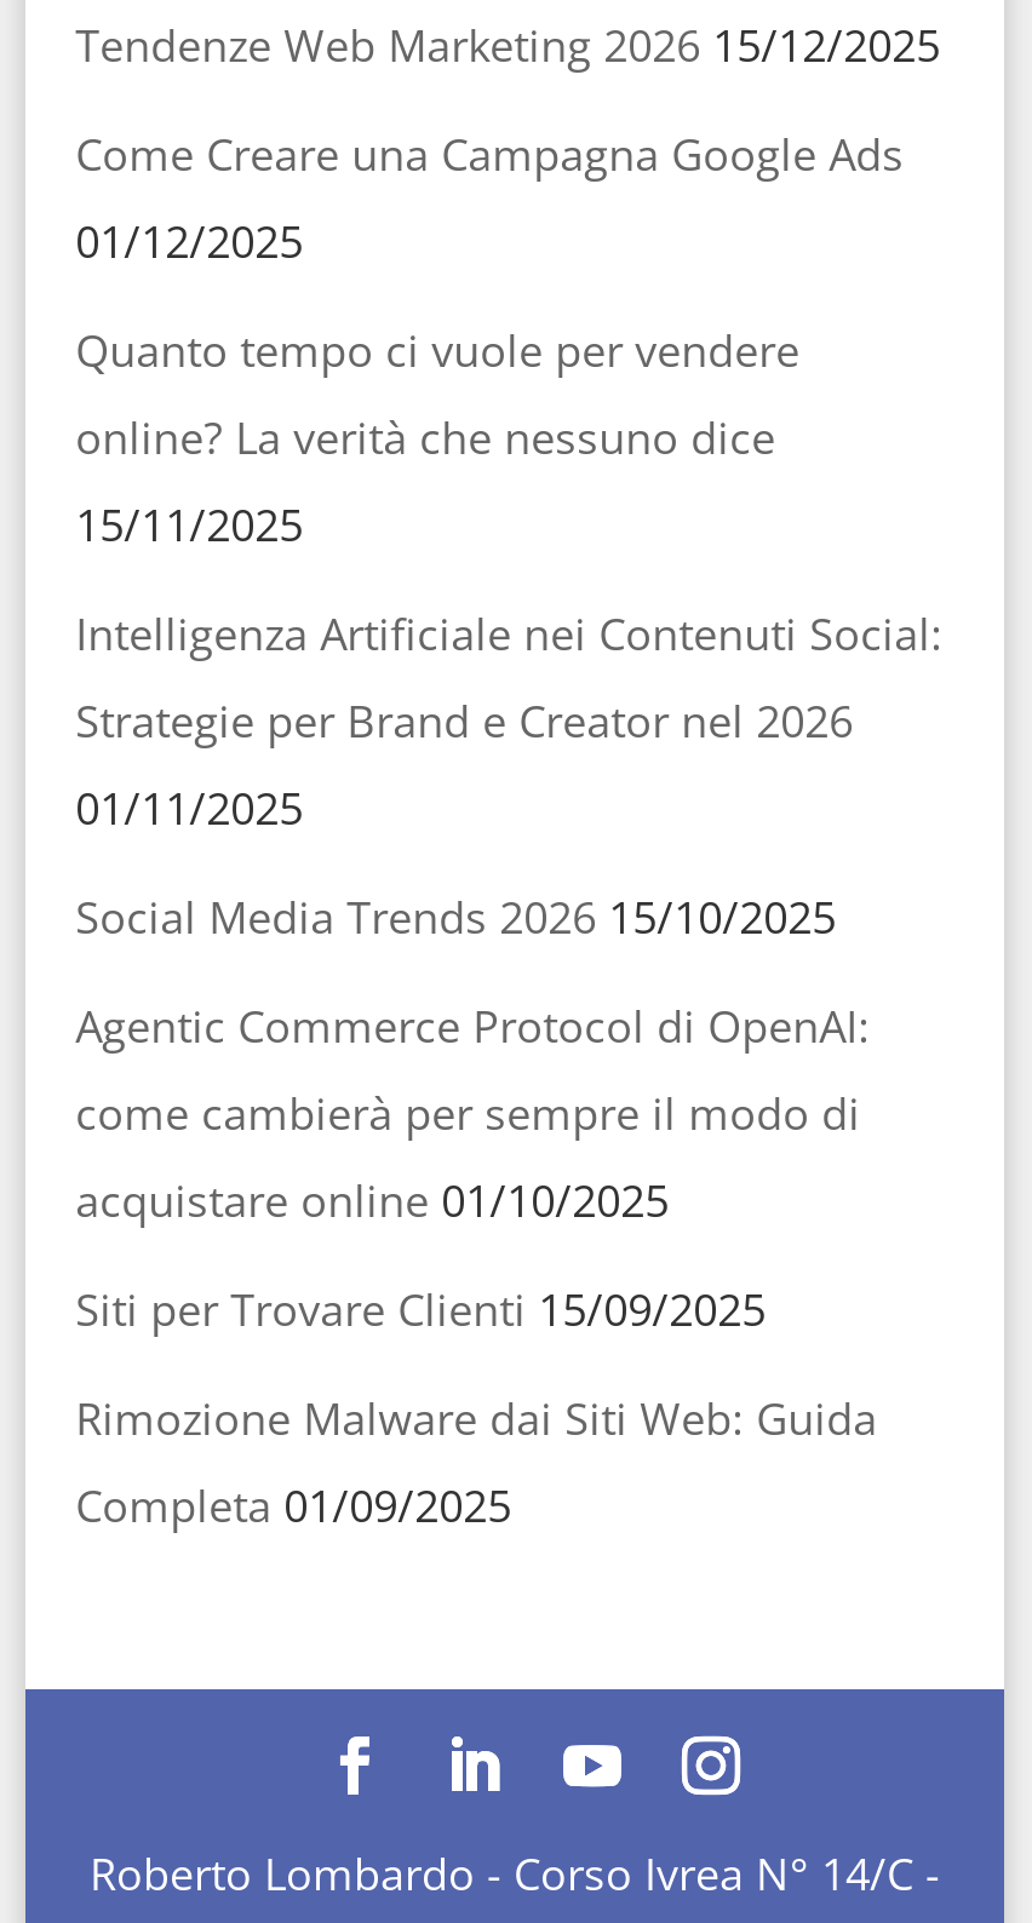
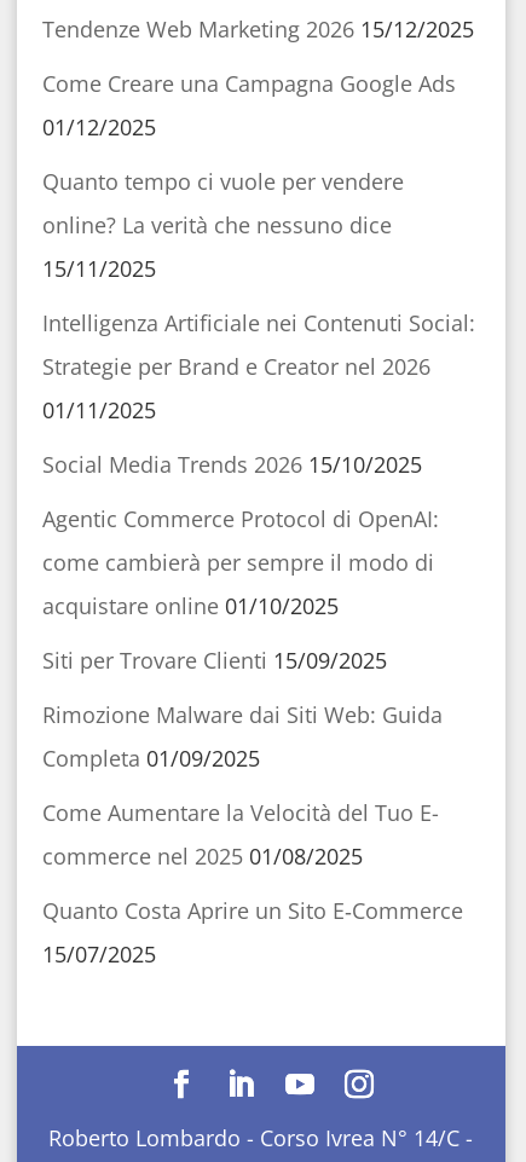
none -> [42,798,463,968] Come Aumentare la Velocità del Tuo E- | commerce nel 2025 01/08/2025 | Quanto Costa Aprire un Sito E‑Commerce | 15/07/2025

